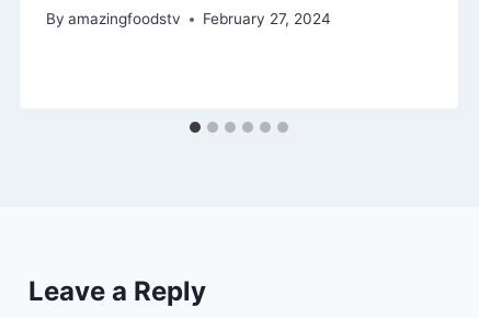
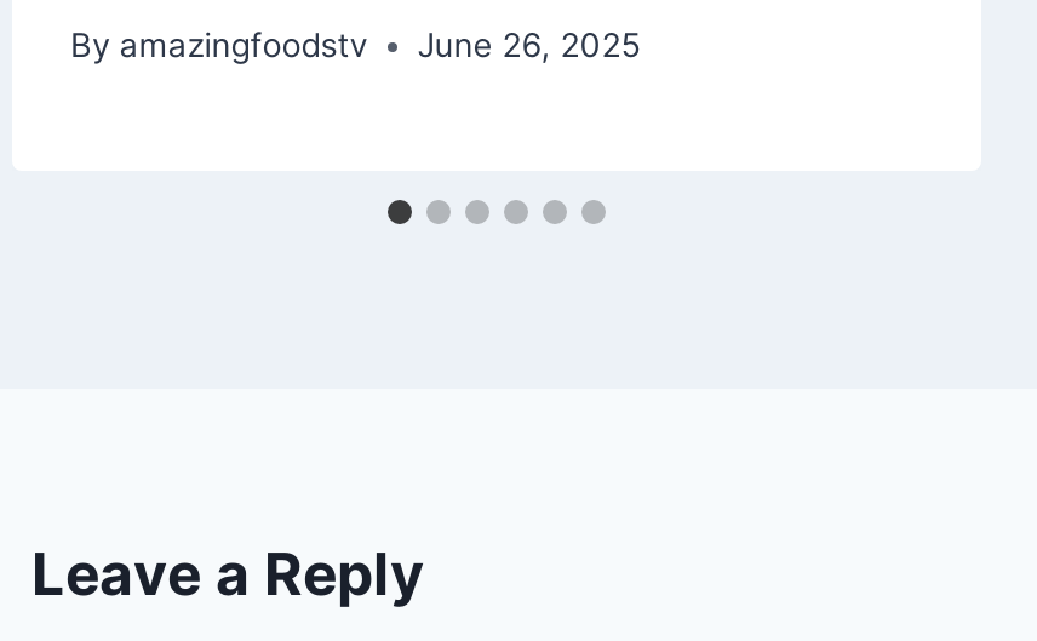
[46,10,331,28] By amazingfoodstv February 27, 2024 -> [70,26,640,65] By amazingfoodstv June 26, 2025

